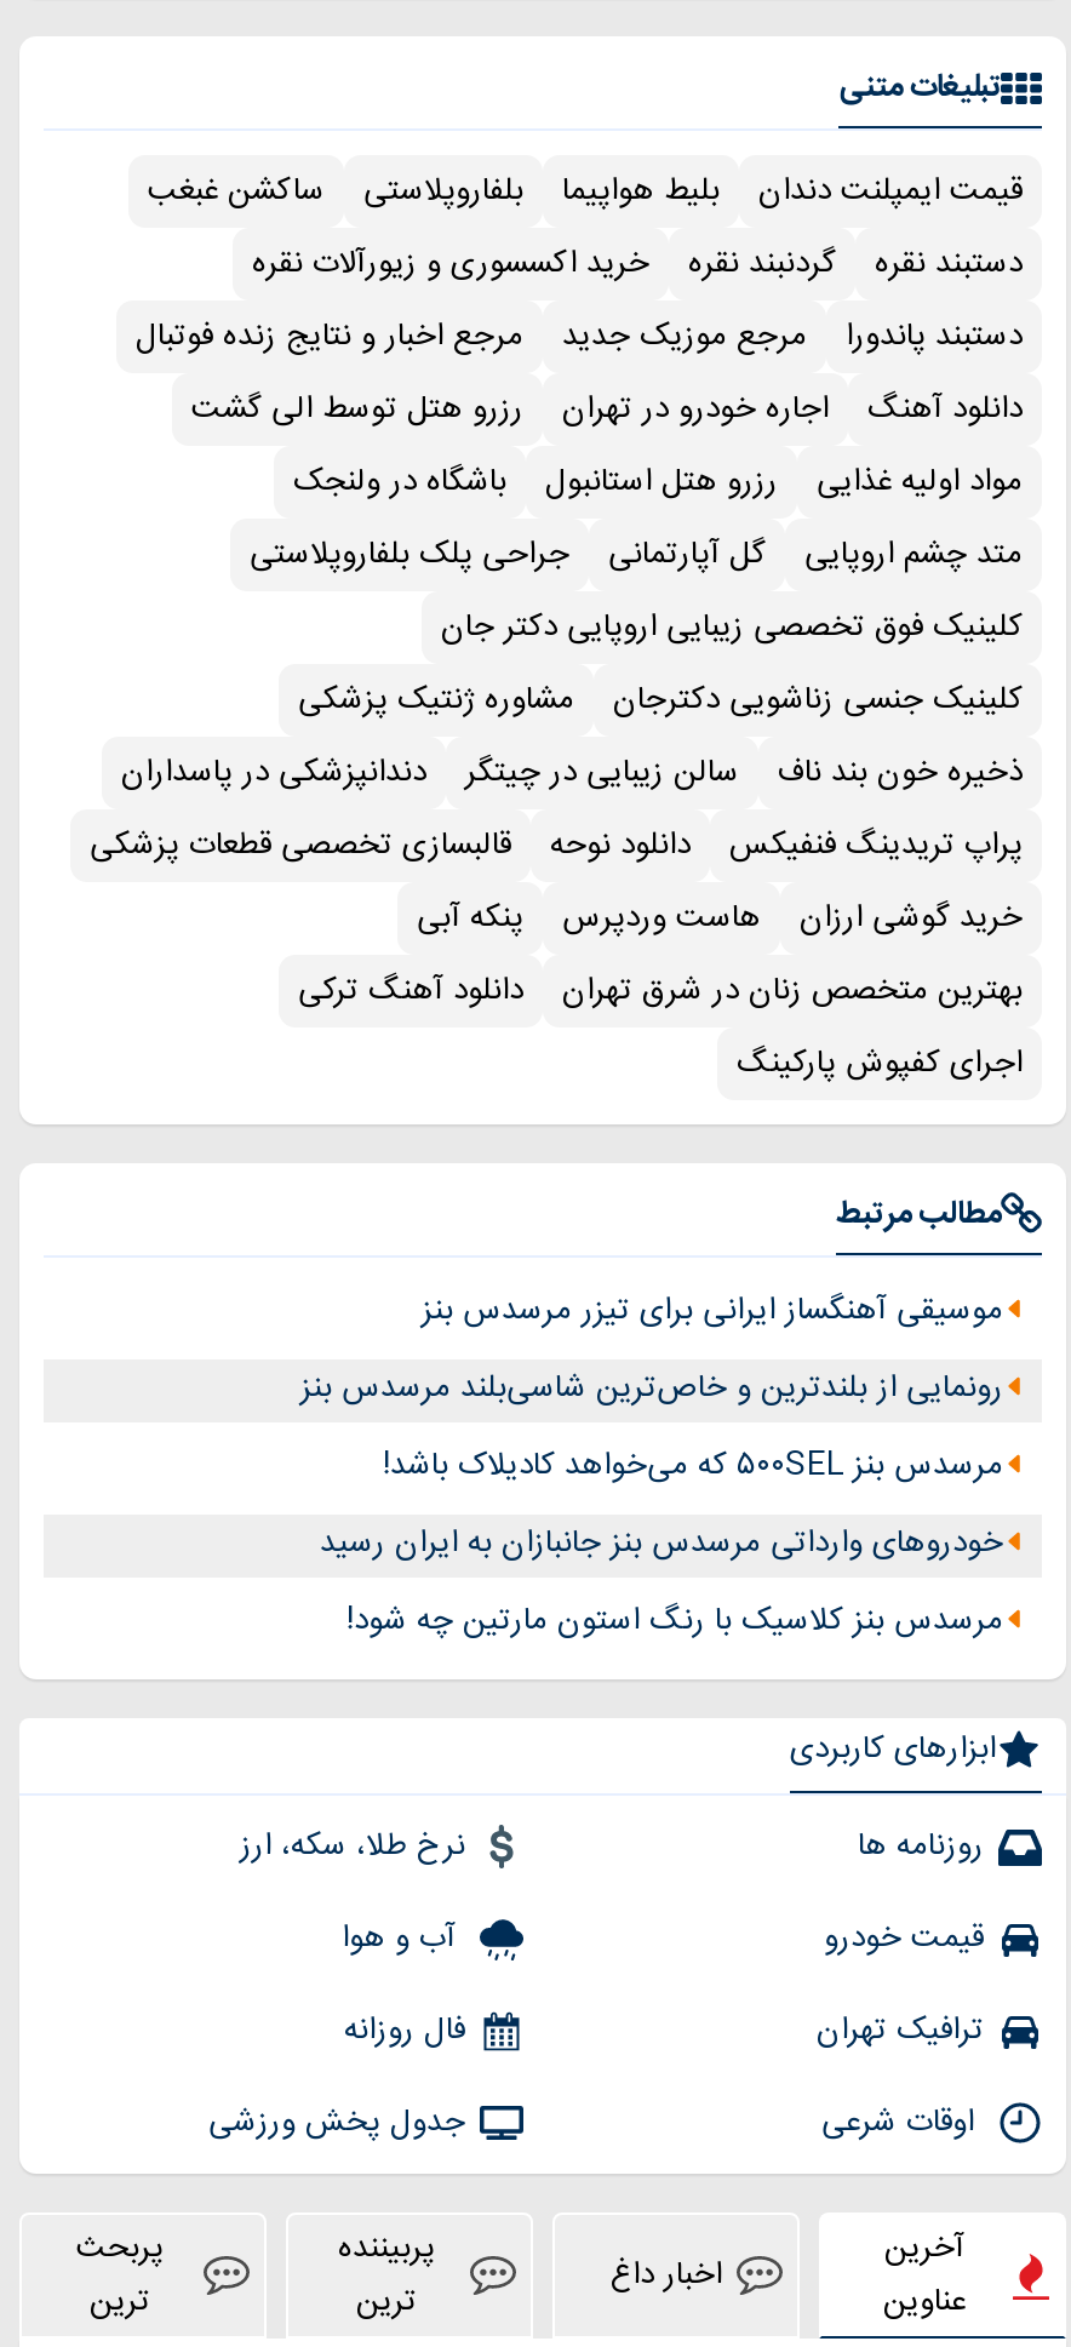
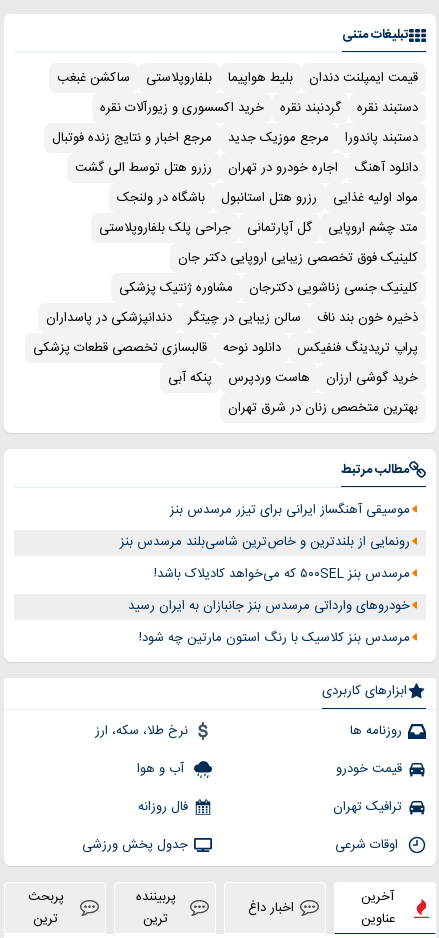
[298,965,1023,1091] دانلود آهنگ ترکی | اجرای کفپوش پارکینگ -> none

